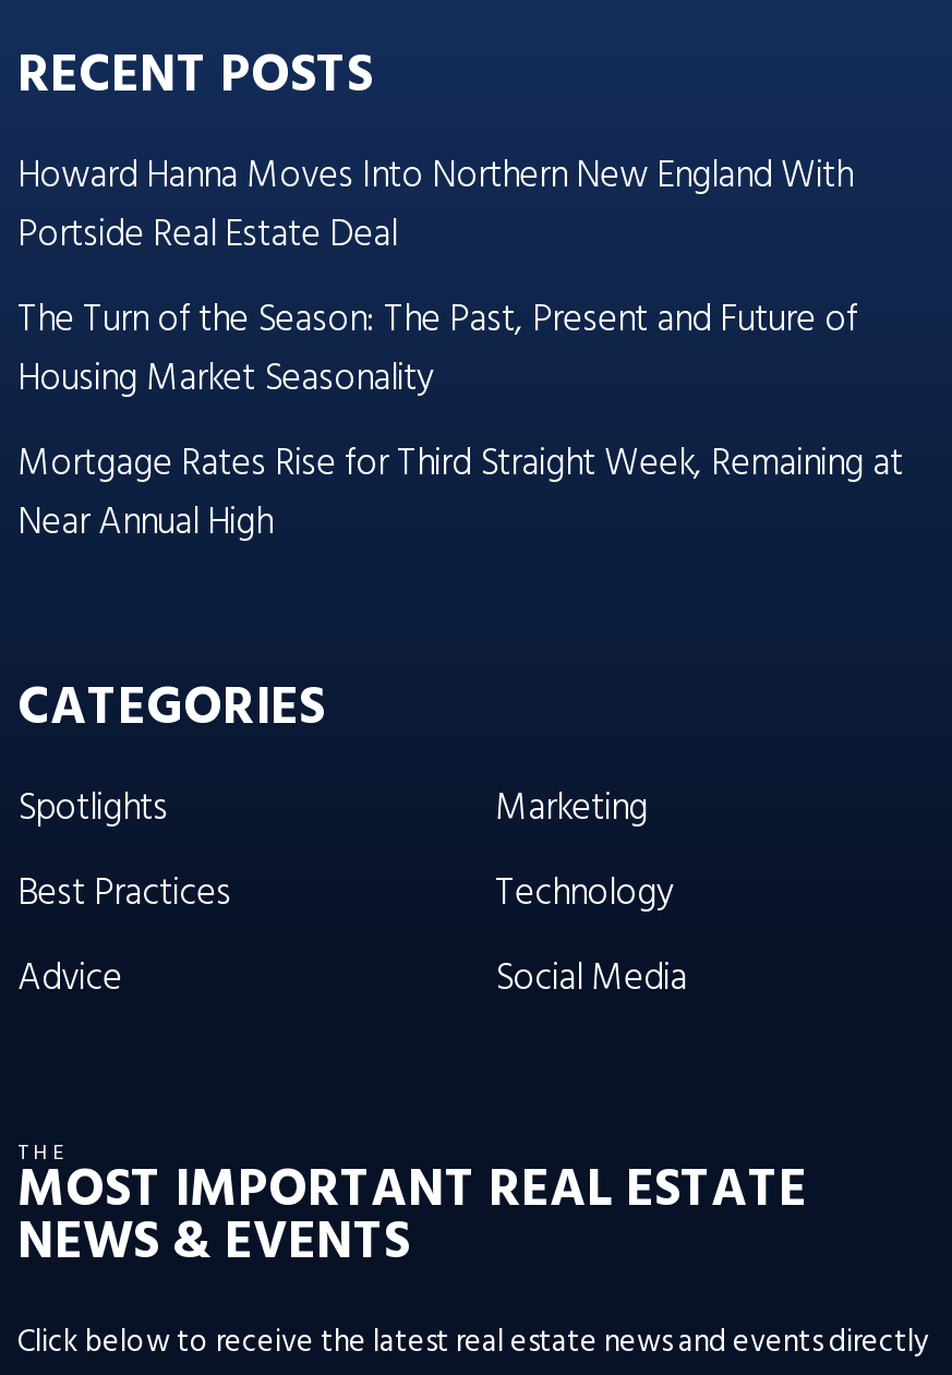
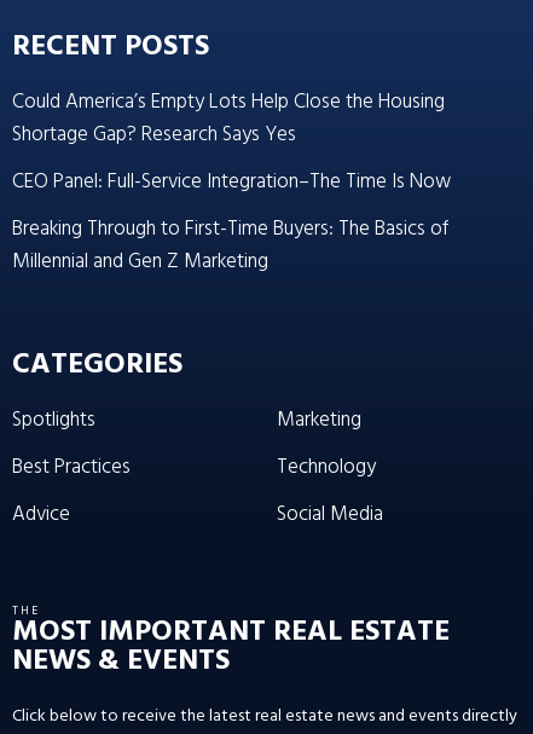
[17,148,903,553] Howard Hanna Moves Into Northern New England With | Portside Real Estate Deal | The Turn of the Season: The Past, Present and Future of | Housing Market Seasonality | Mortgage Rates Rise for Third Straight Week, Remaining at | Near Annual High -> [12,86,451,278] Could America’s Empty Lots Help Close the Housing | Shortage Gap? Research Says Yes | CEO Panel: Full-Service Integration–The Time Is Now | Breaking Through to First-Time Buyers: The Basics of | Millennial and Gen Z Marketing

